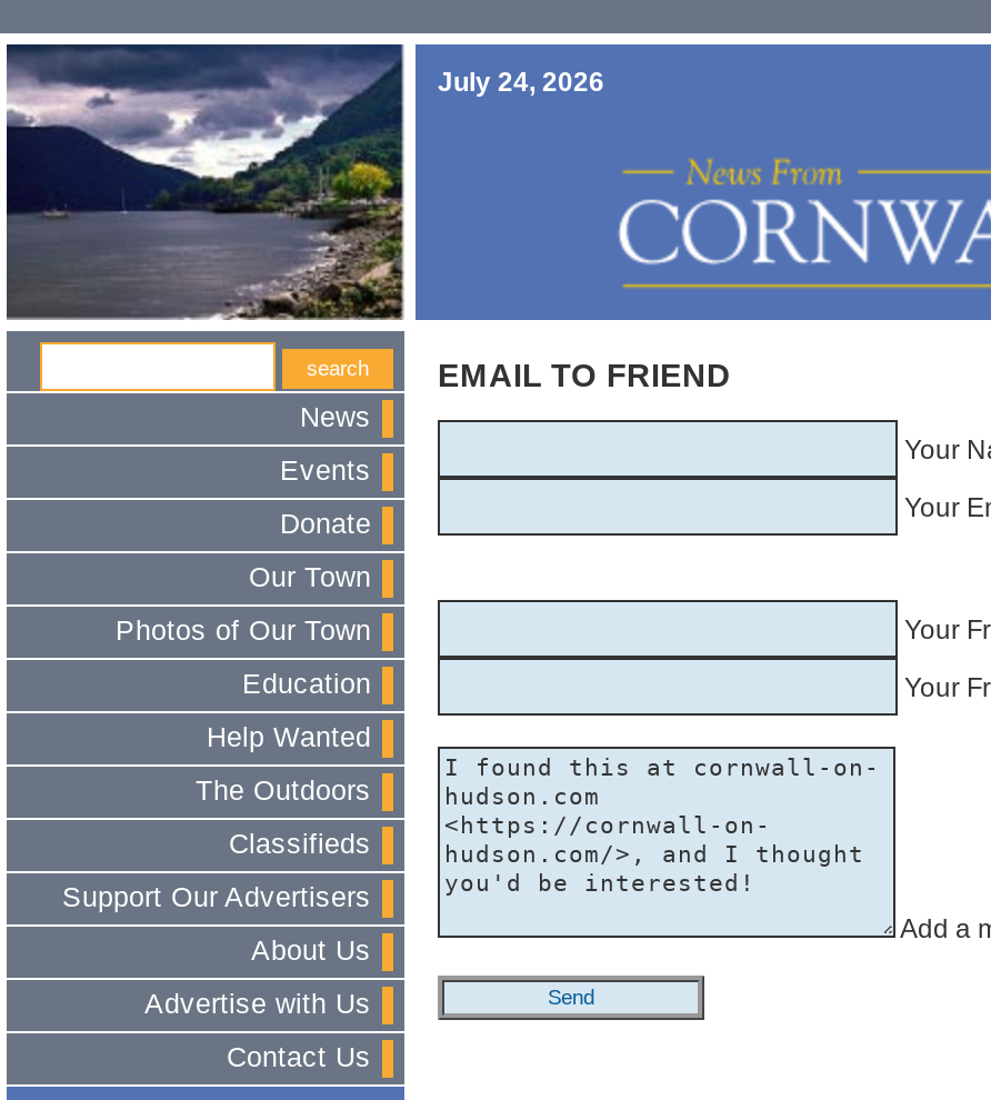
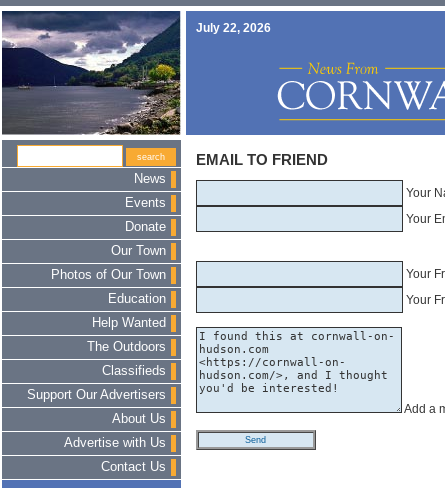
[438,67,604,98] July 24, 2026 -> [196,21,271,35] July 22, 2026

